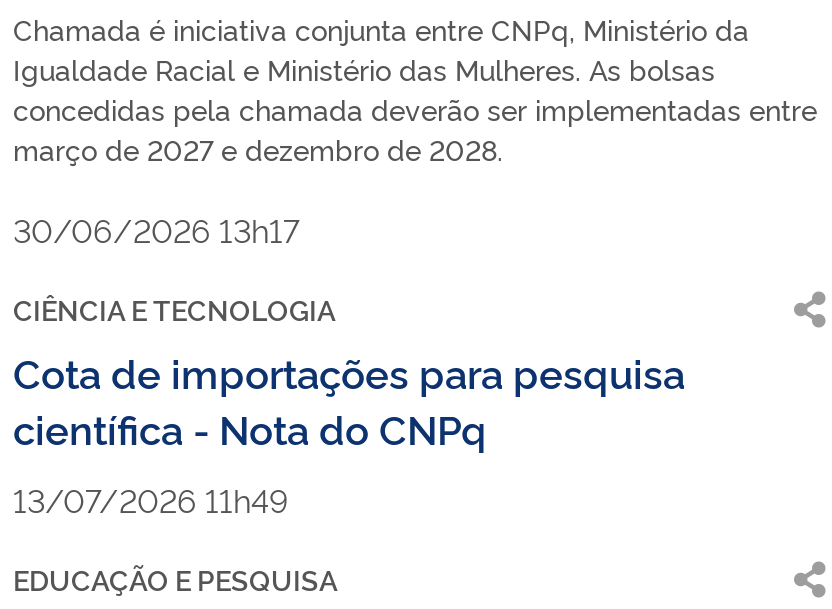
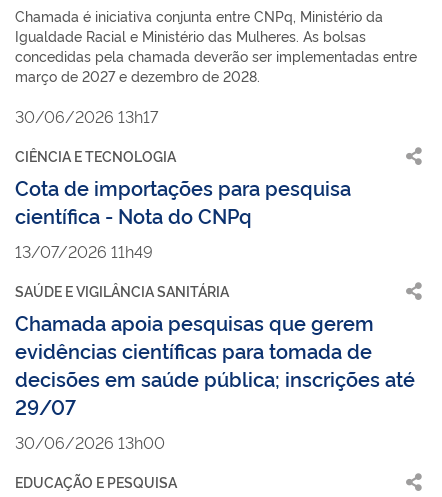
none -> [15,281,415,453] SAÚDE E VIGILÂNCIA SANITÁRIA | Chamada apoia pesquisas que gerem | evidências científicas para tomada de | decisões em saúde pública; inscrições até | 29/07 | 30/06/2026 13h00

